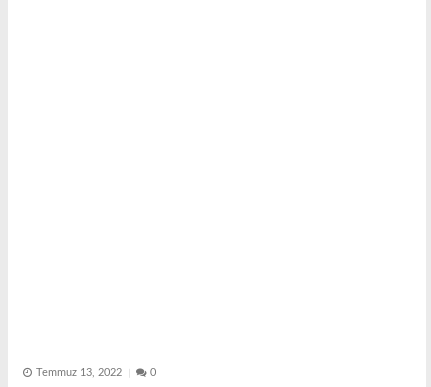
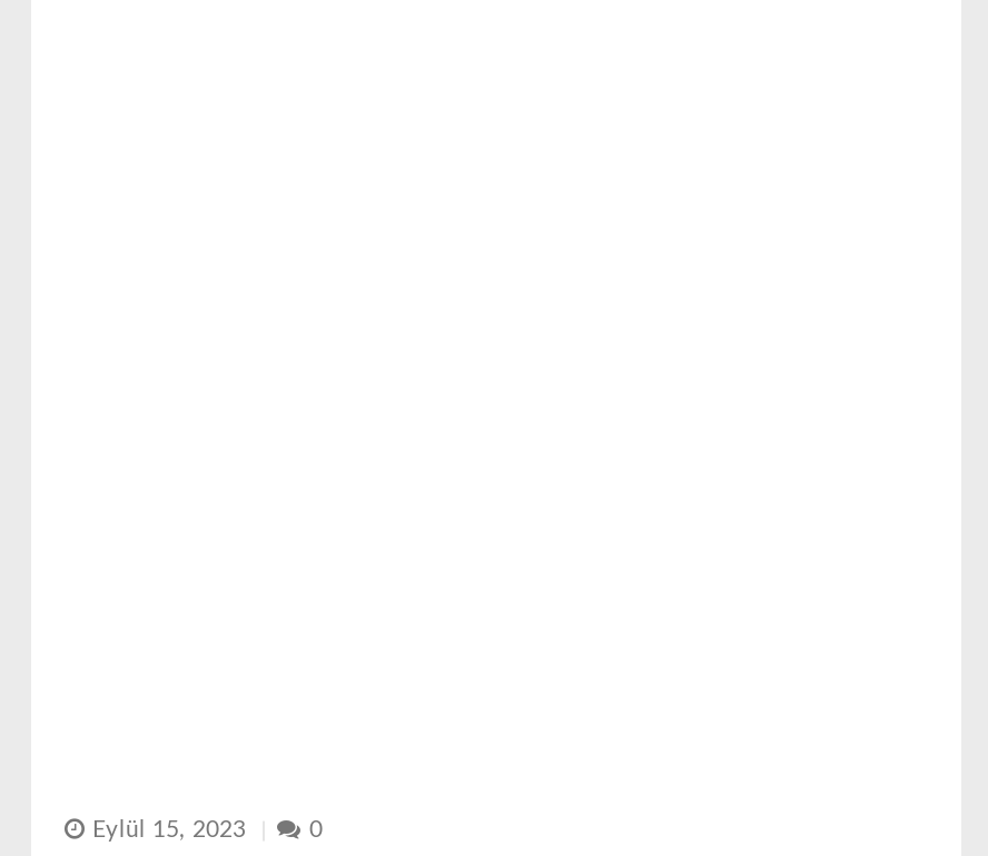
[35,368,121,378] Temmuz 13, 2022 -> [92,820,246,842] Eylül 15, 2023

